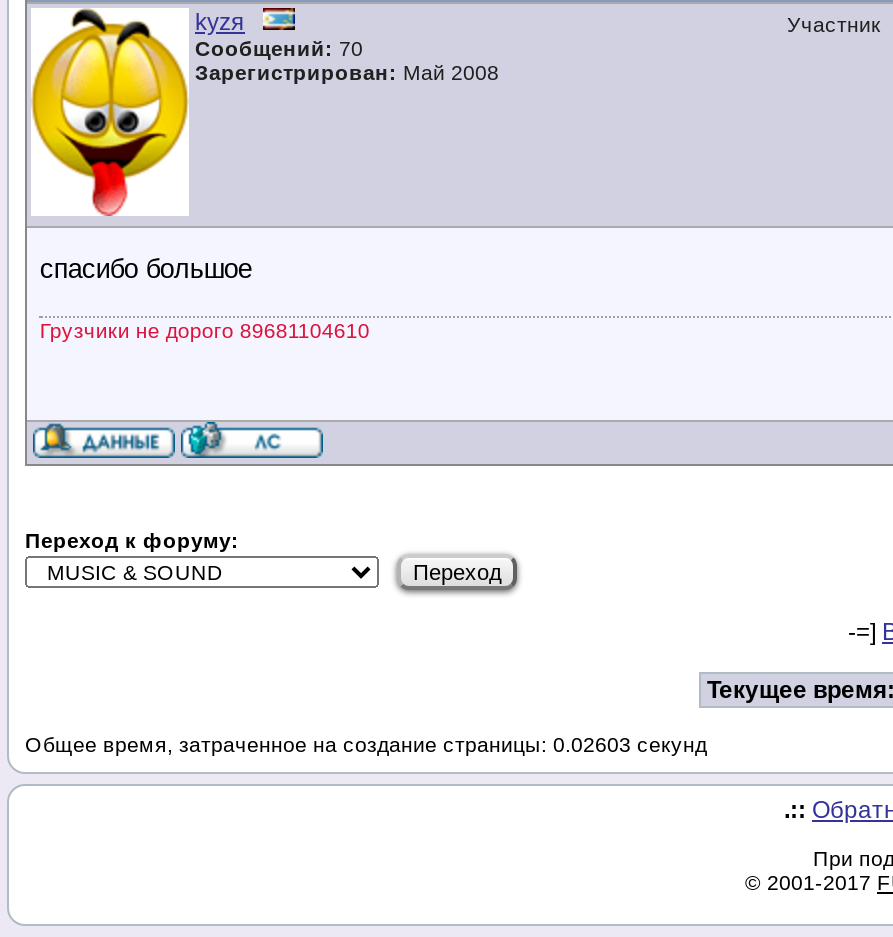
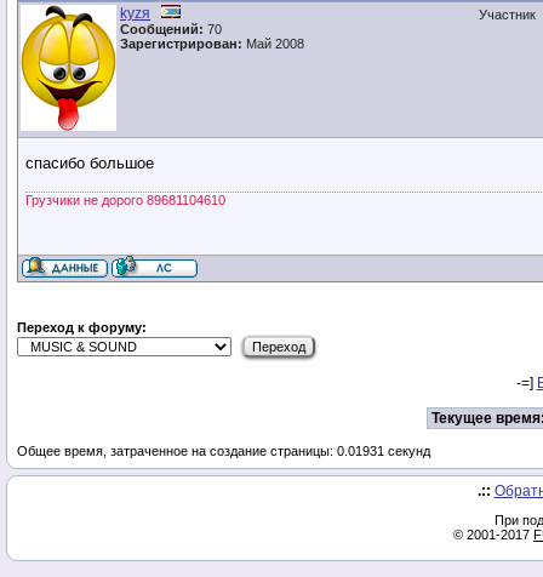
[25,732,707,756] Общее время, затраченное на создание страницы: 0.02603 секунд -> [17,443,430,458] Общее время, затраченное на создание страницы: 0.01931 секунд

